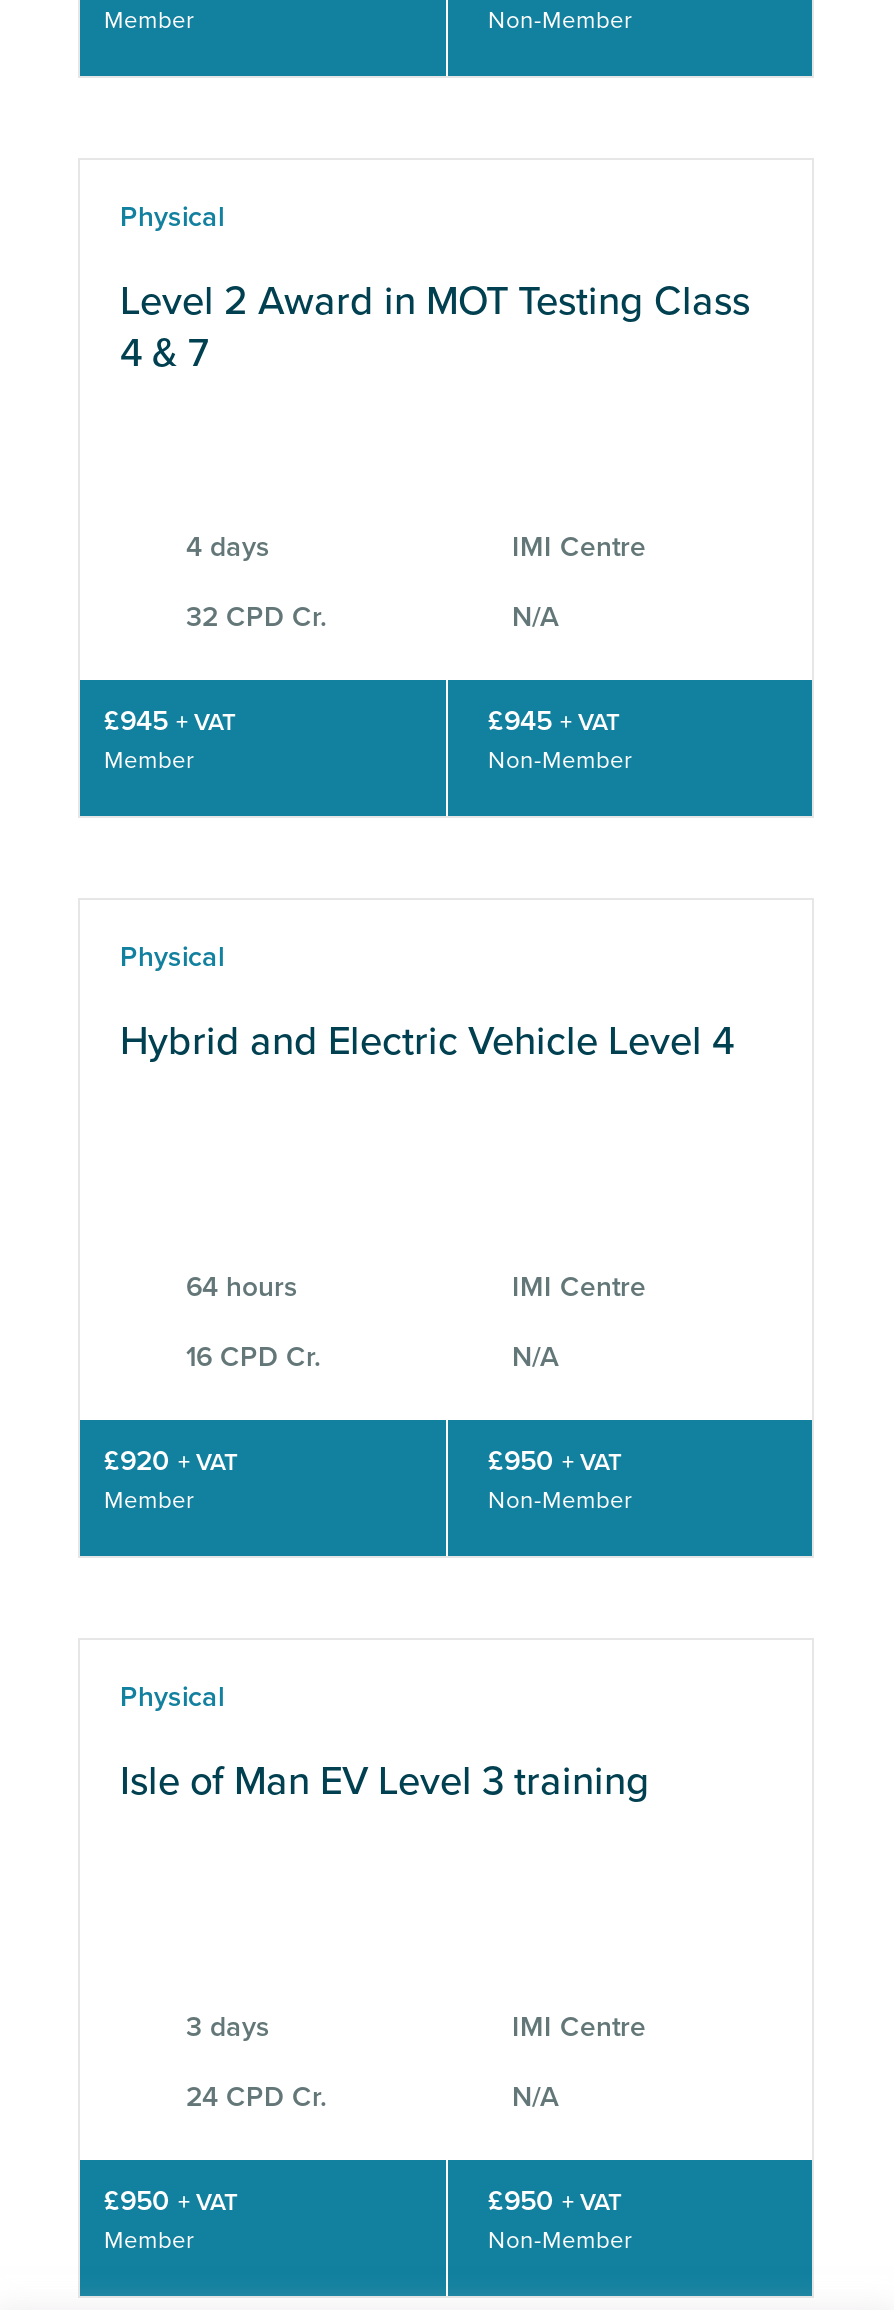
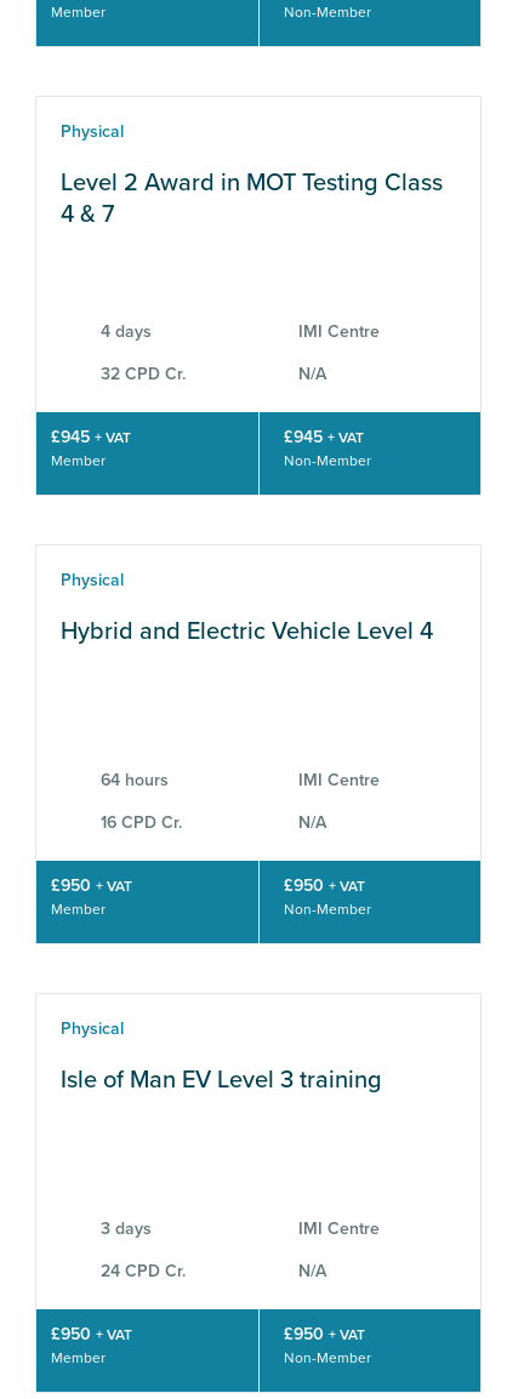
[104,1444,238,1478] £920 + VAT -> [51,875,132,896] £950 + VAT

